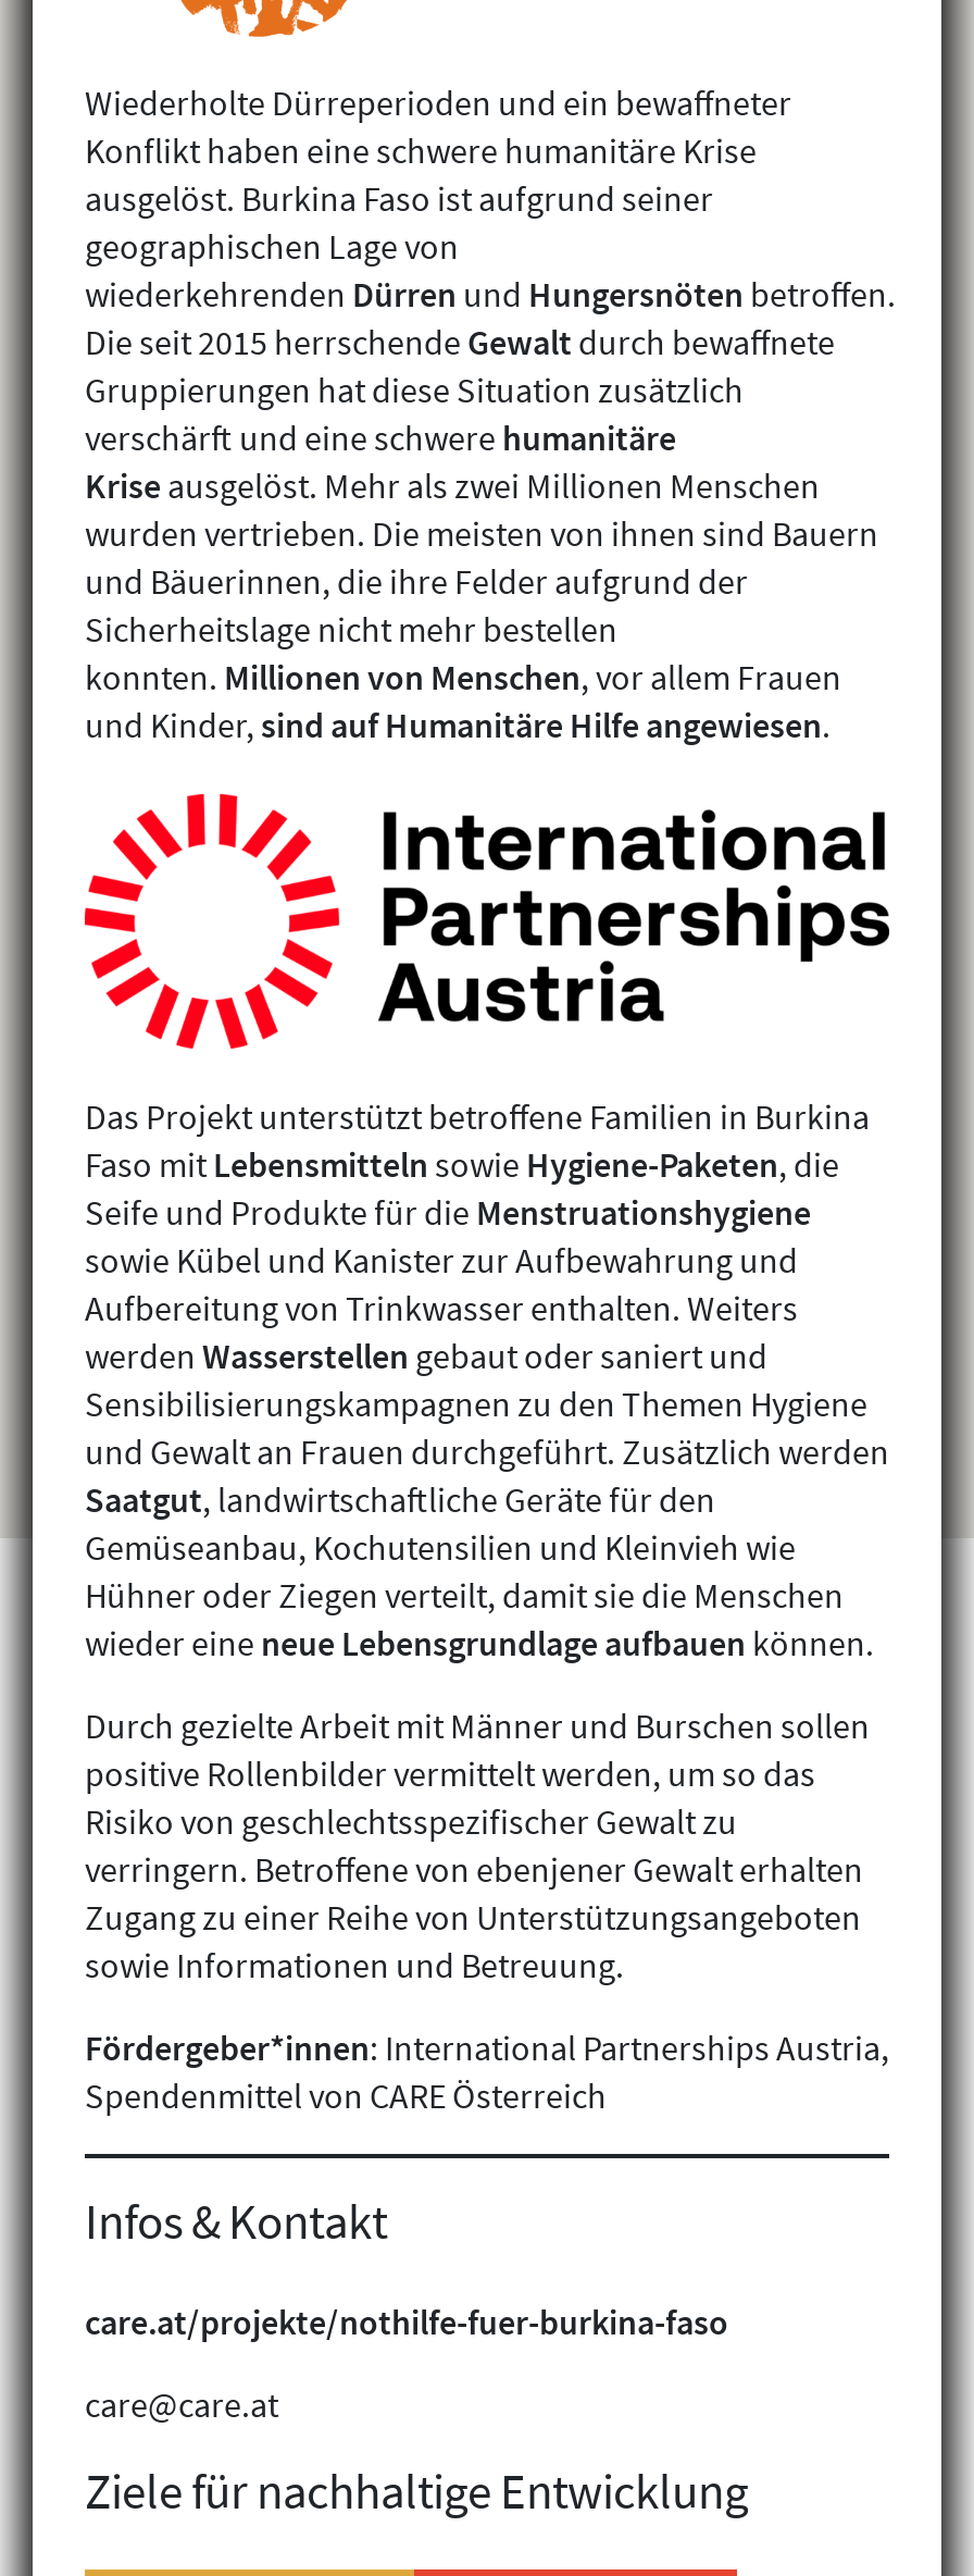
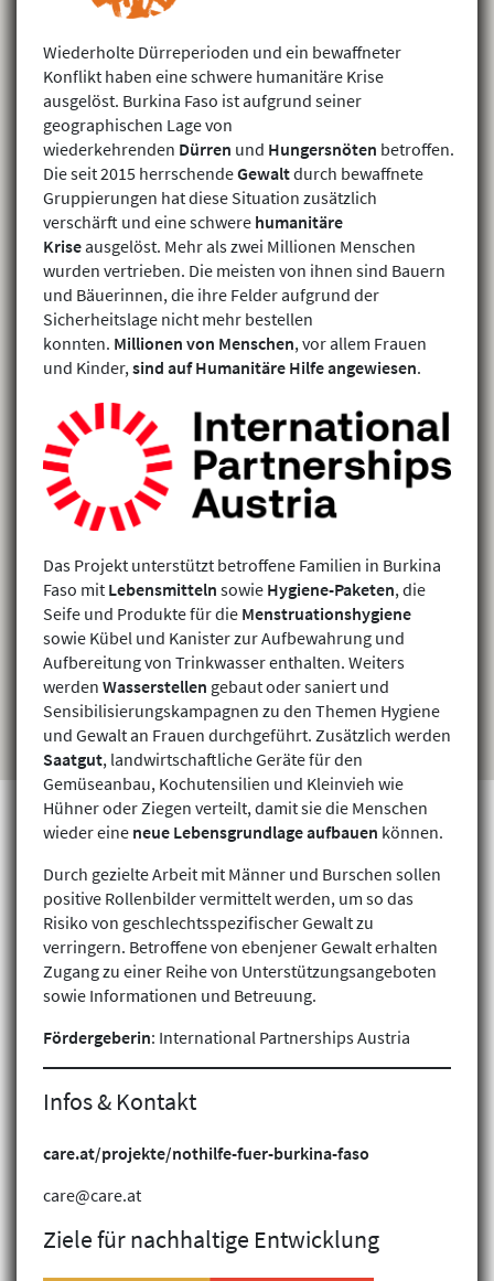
[85,2025,889,2116] Fördergeber*innen: International Partnerships Austria, | Spendenmittel von CARE Österreich -> [43,1027,410,1049] Fördergeberin: International Partnerships Austria

